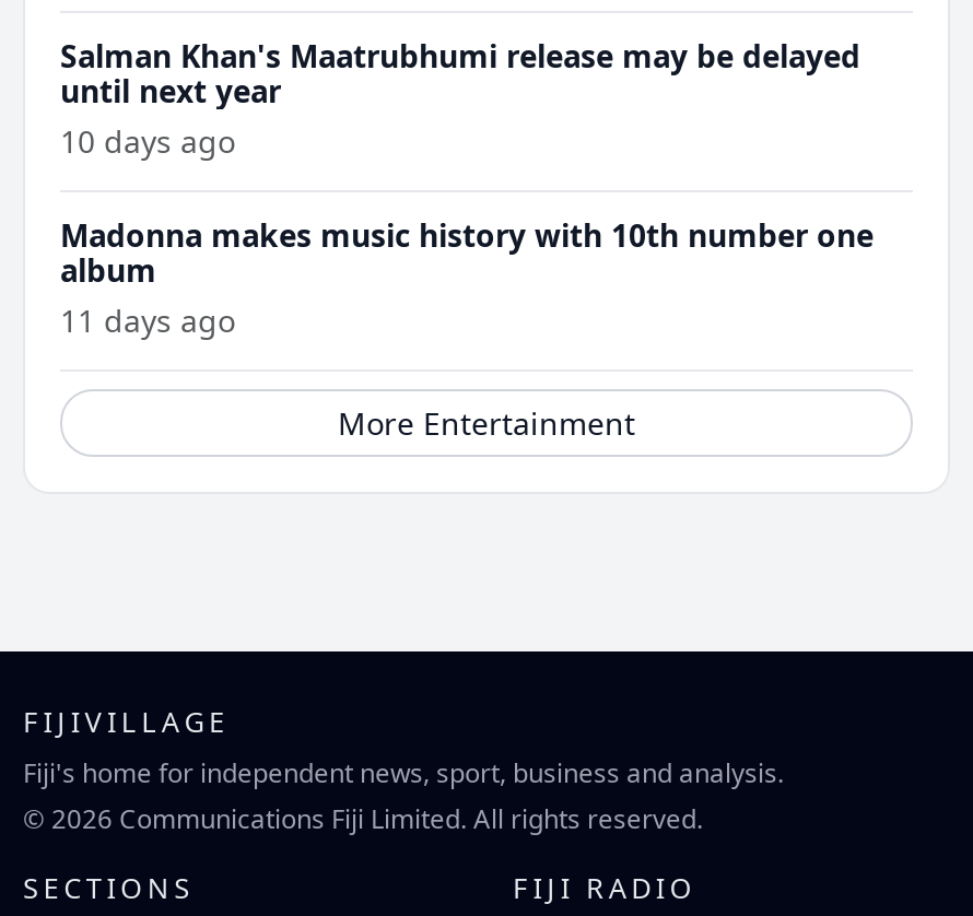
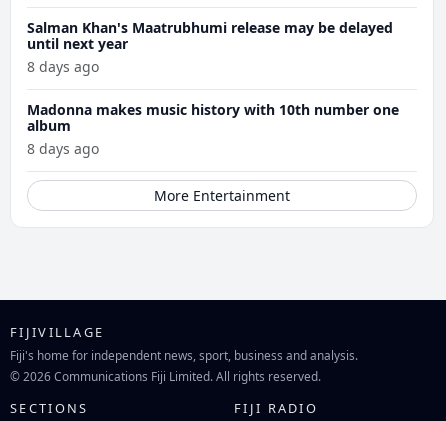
[60,121,235,162] 10 days ago -> [27,57,99,76] 8 days ago
[60,300,235,341] 11 days ago -> [27,139,99,158] 8 days ago

